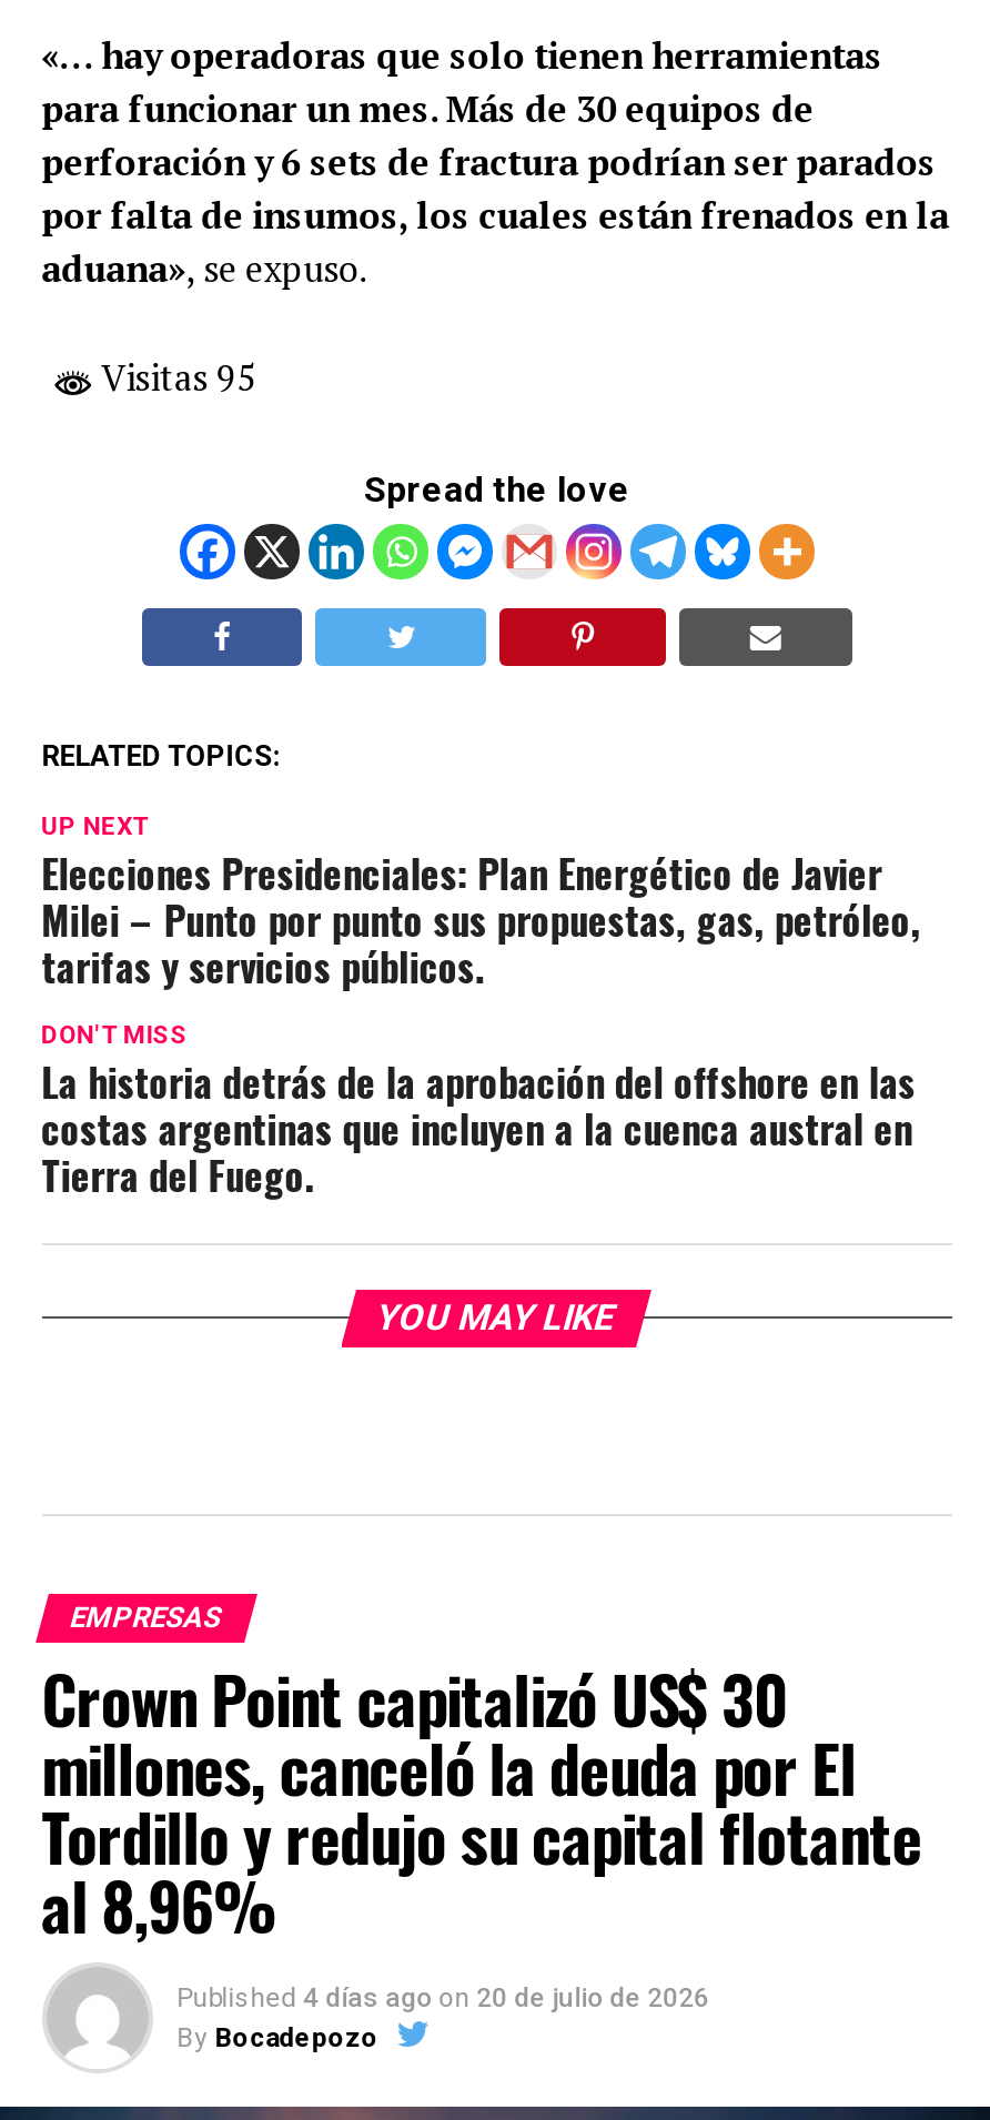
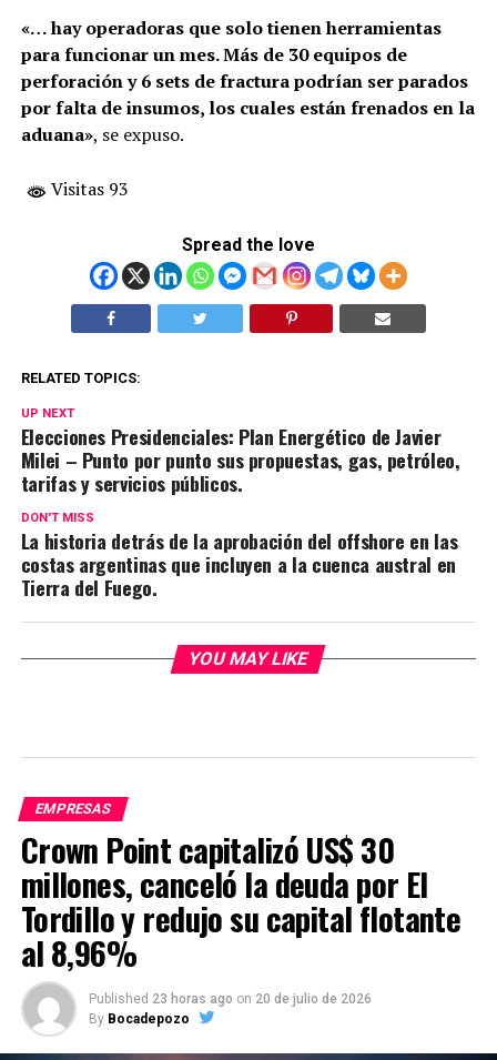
[93,353,257,402] Visitas 95 -> [46,176,128,201] Visitas 93
[177,1982,710,2013] Published 4 días ago on 20 de julio de 2026 -> [88,991,371,1007] Published 23 horas ago on 20 de julio de 2026

